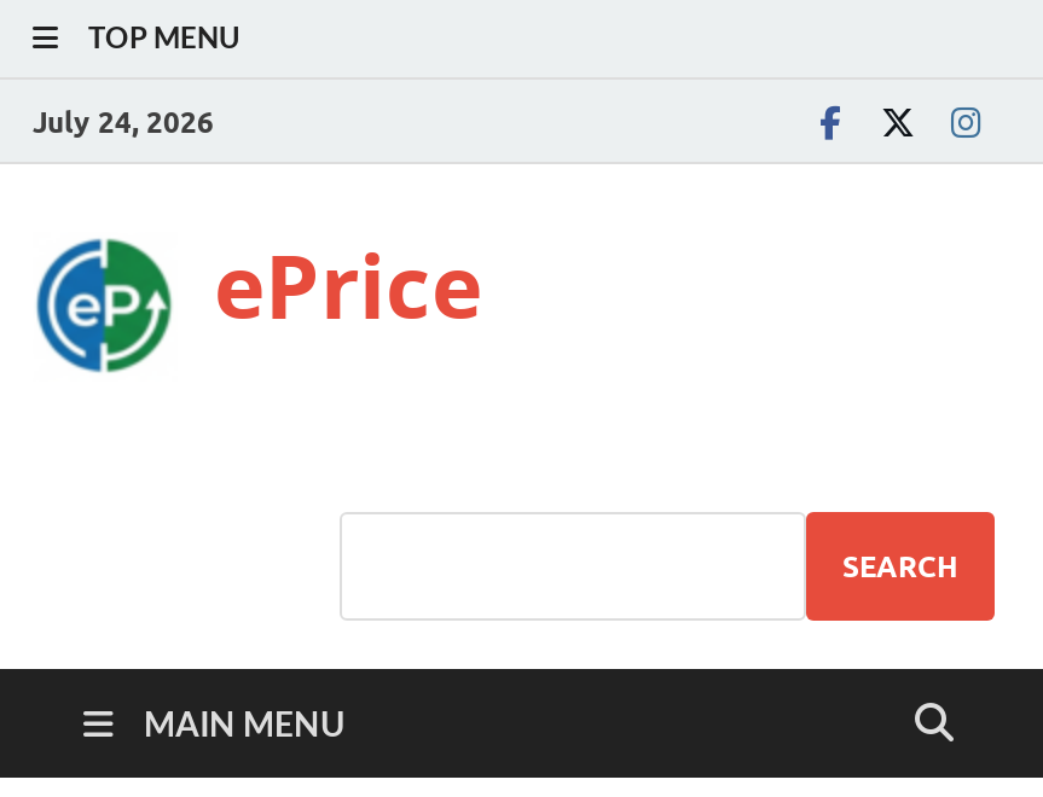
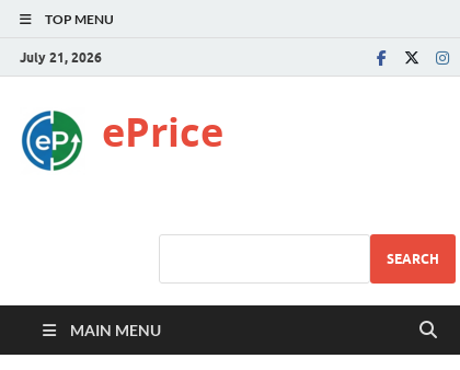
[33,103,214,139] July 24, 2026 -> [20,49,102,65] July 21, 2026

